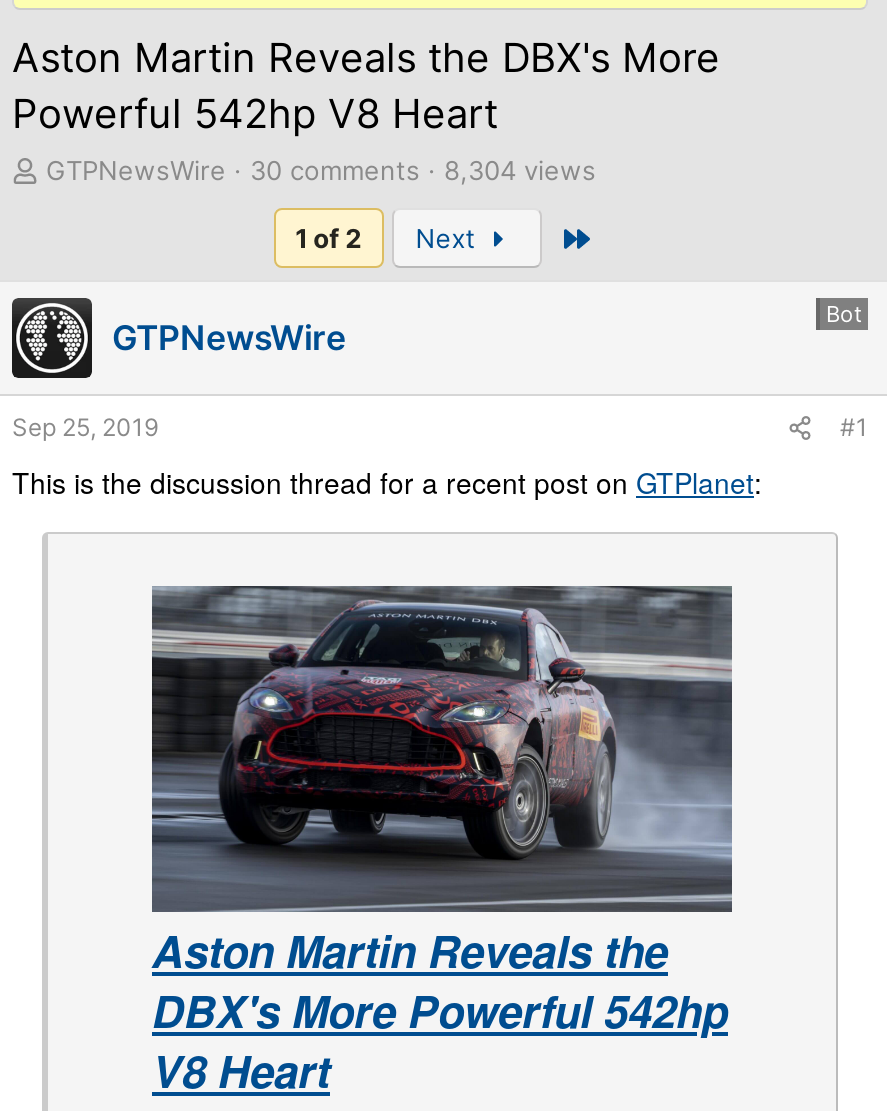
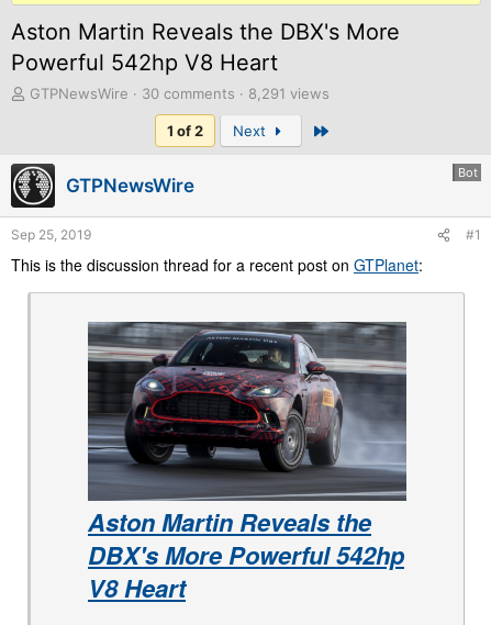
[250,154,596,186] 30 comments 8,304 views -> [142,85,330,102] 30 comments 8,291 views

